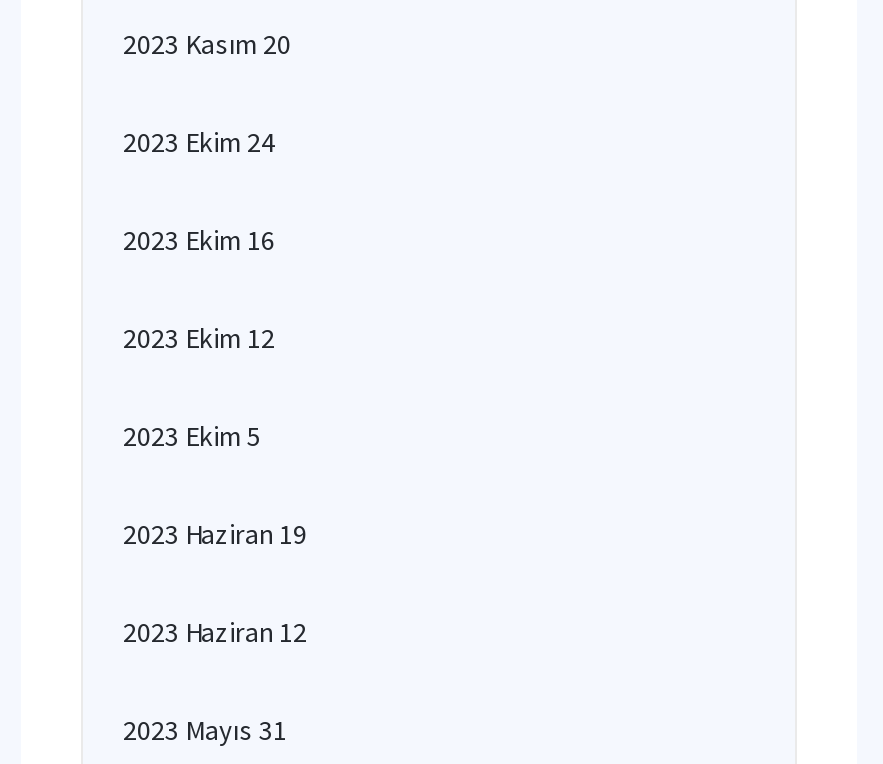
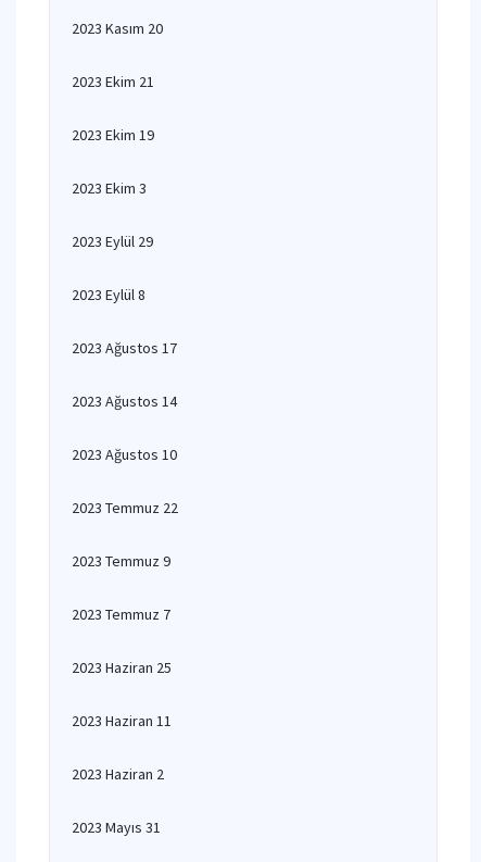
[123,124,307,650] 2023 Ekim 24 | 2023 Ekim 16 | 2023 Ekim 12 | 2023 Ekim 5 | 2023 Haziran 19 | 2023 Haziran 12 -> [72,72,178,784] 2023 Ekim 21 | 2023 Ekim 19 | 2023 Ekim 3 | 2023 Eylül 29 | 2023 Eylül 8 | 2023 Ağustos 17 | 2023 Ağustos 14 | 2023 Ağustos 10 | 2023 Temmuz 22 | 2023 Temmuz 9 | 2023 Temmuz 7 | 2023 Haziran 25 | 2023 Haziran 11 | 2023 Haziran 2

